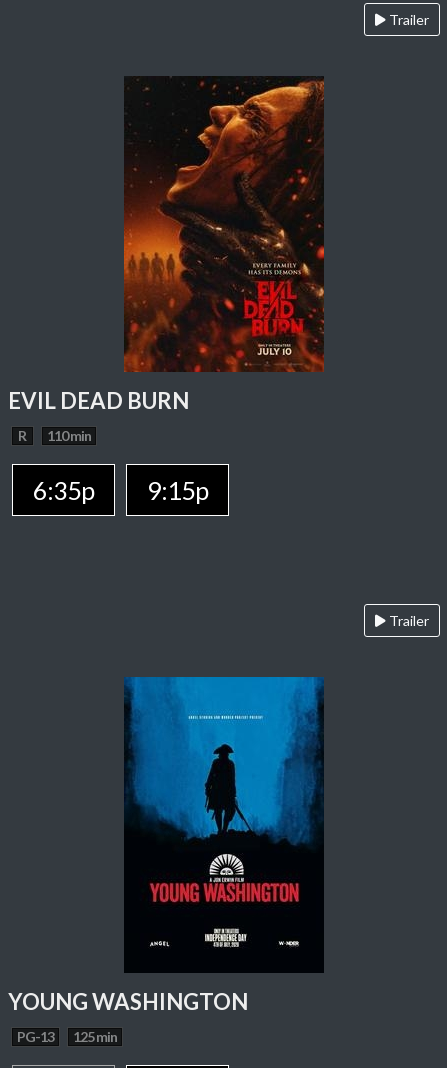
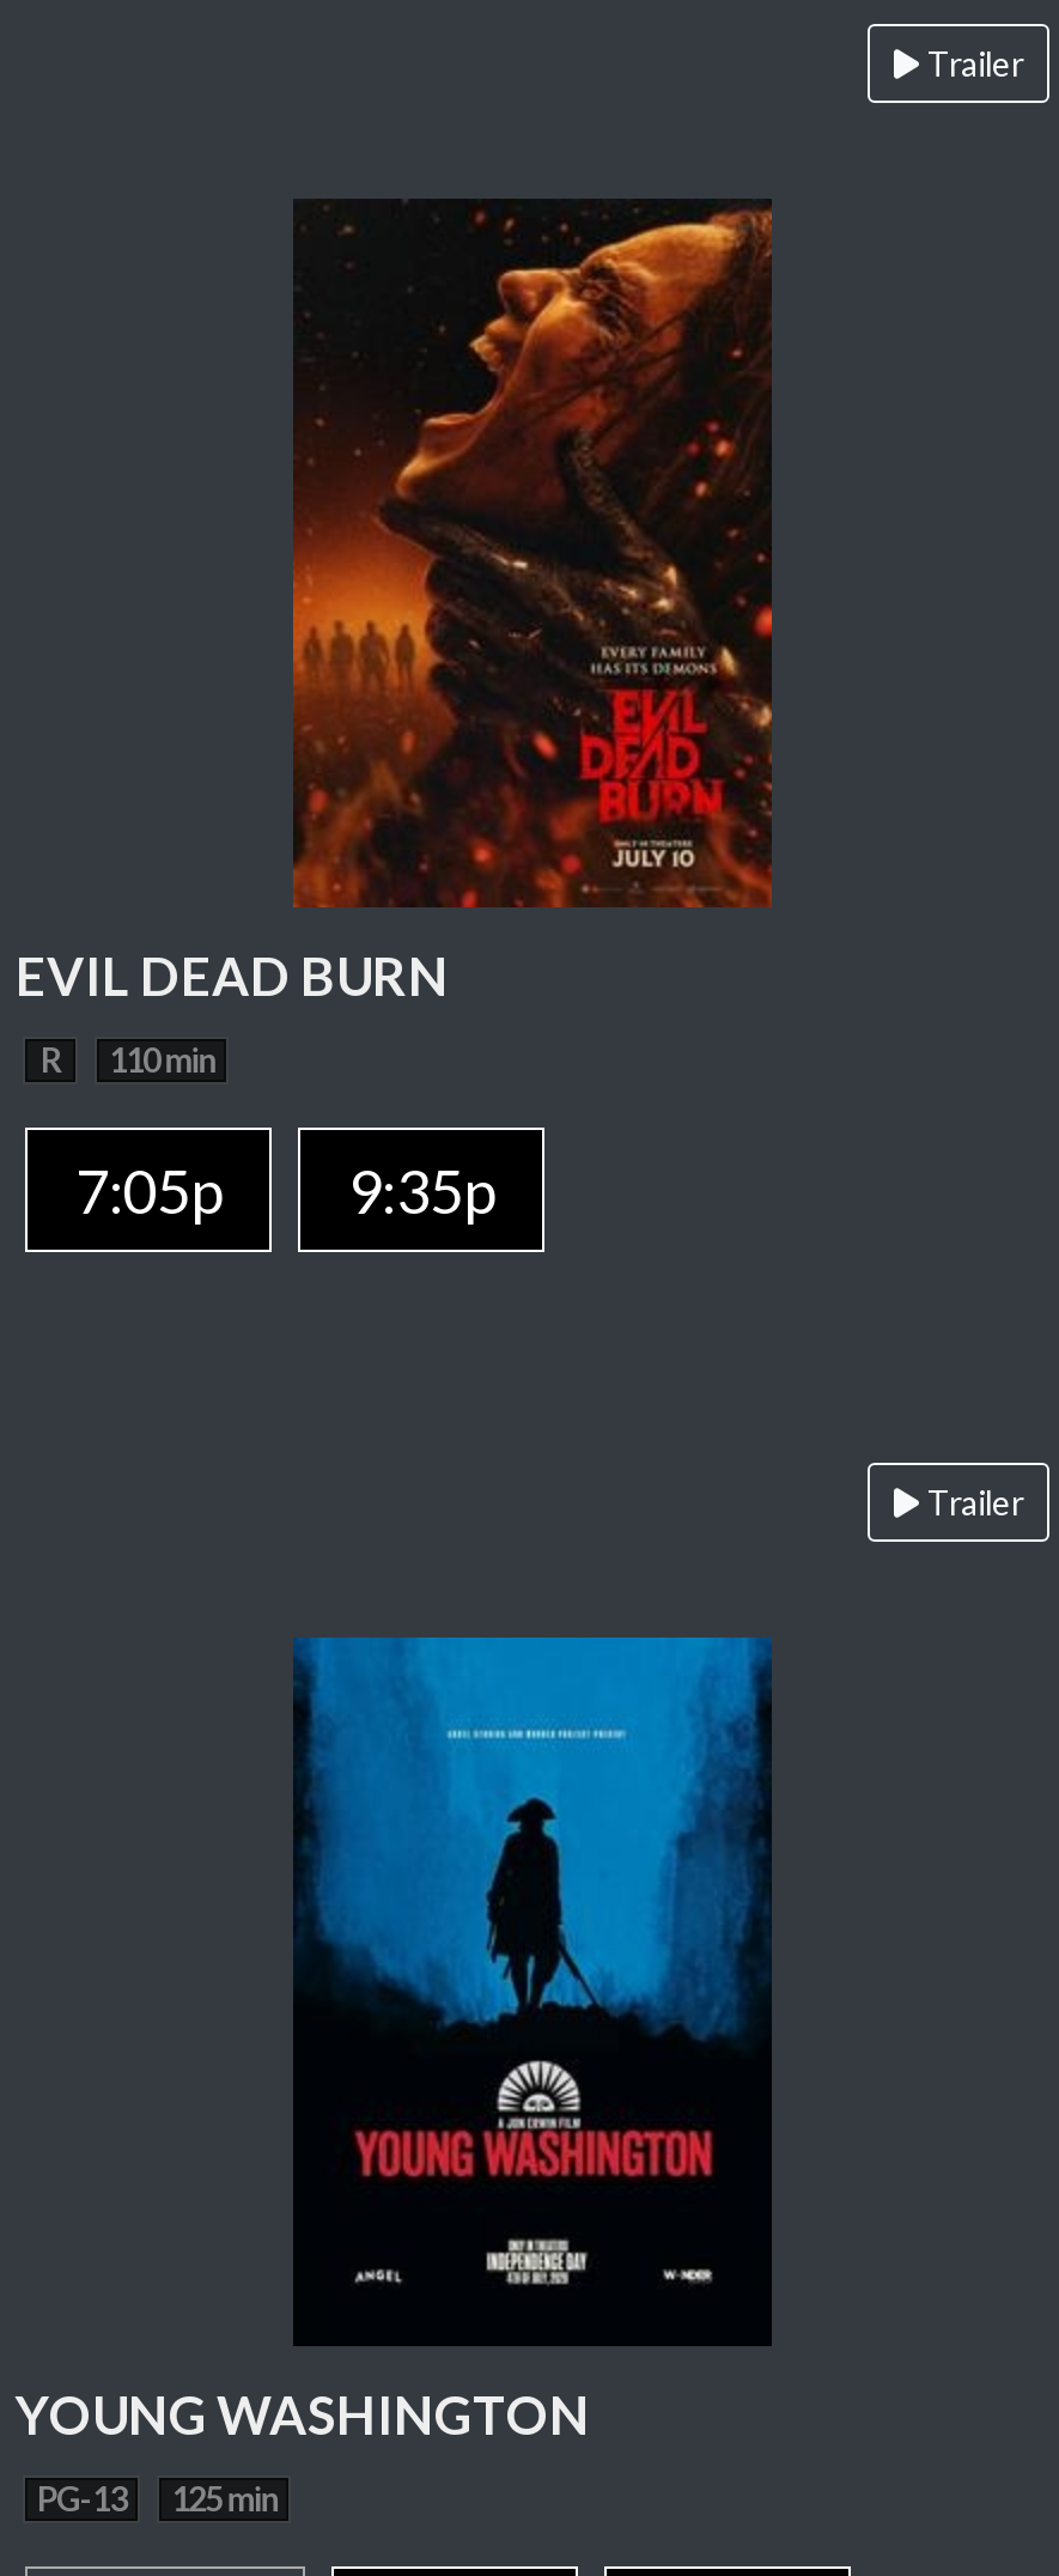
[33,475,208,505] 6:35p | 9:15p -> [75,1154,494,1226] 7:05p | 9:35p

